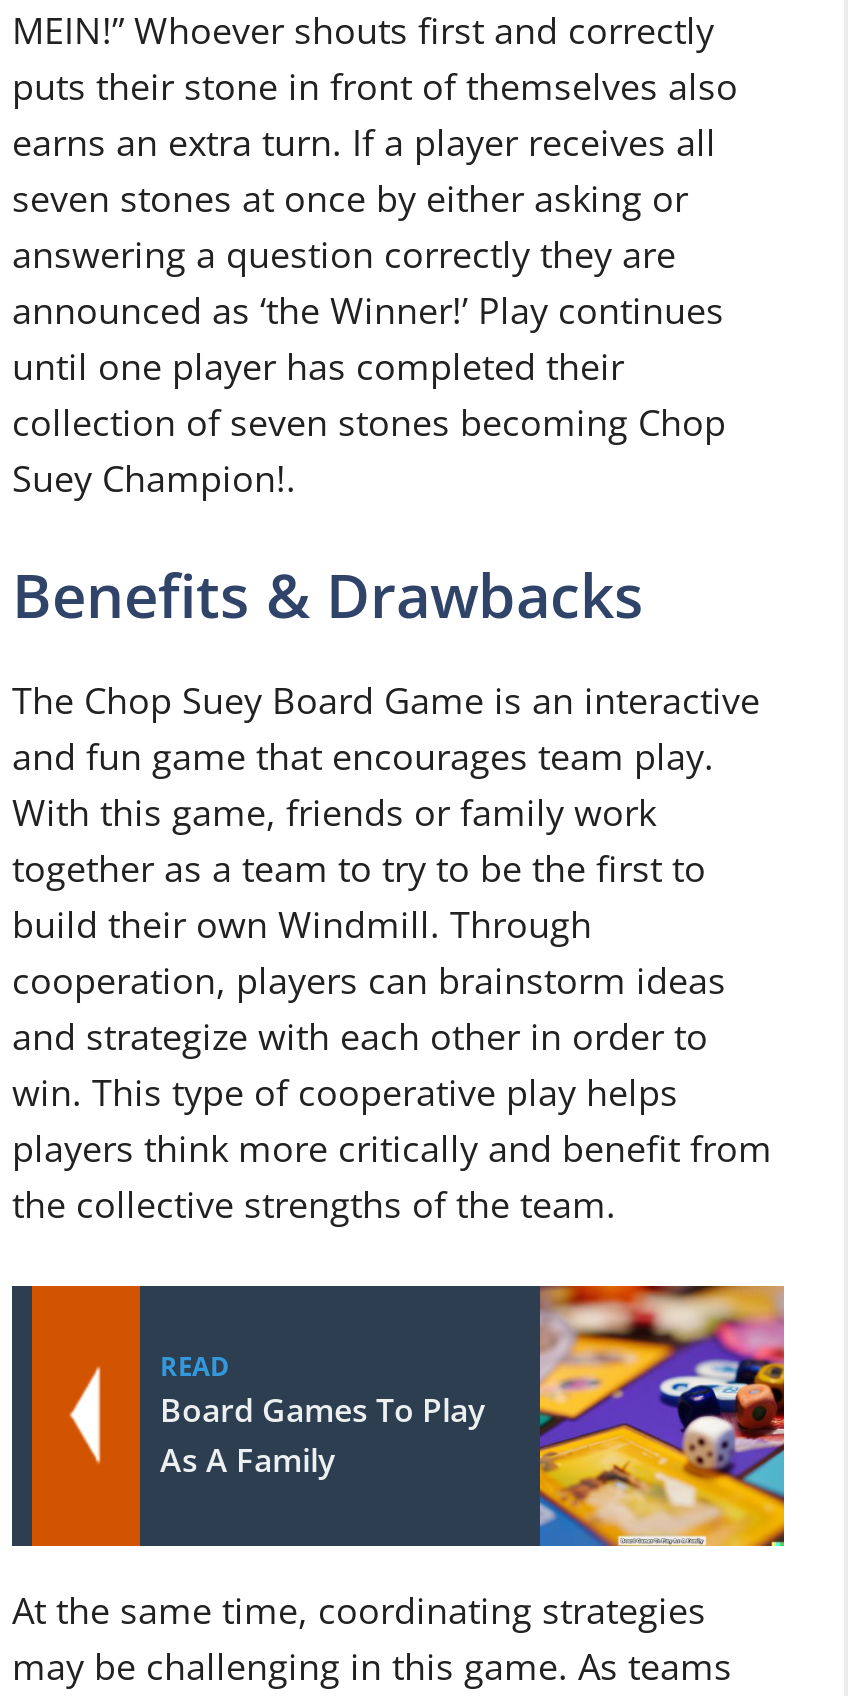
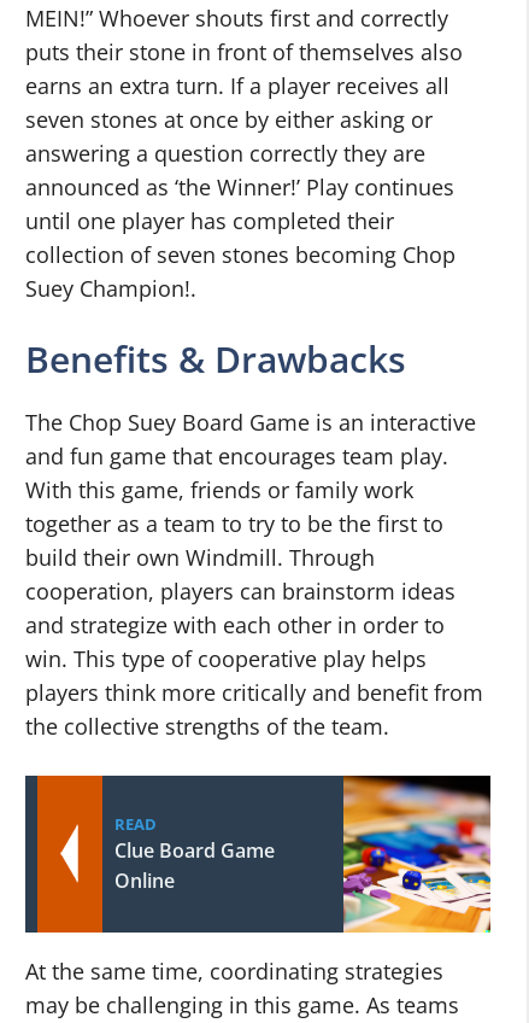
[538,1284,786,1548] [image] -> [342,774,492,934] [image]
[160,1388,486,1482] Board Games To Play | As A Family -> [114,837,275,894] Clue Board Game | Online

